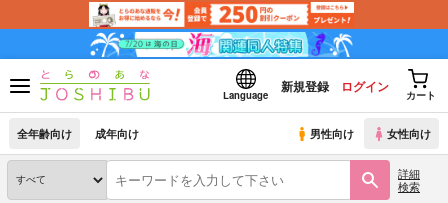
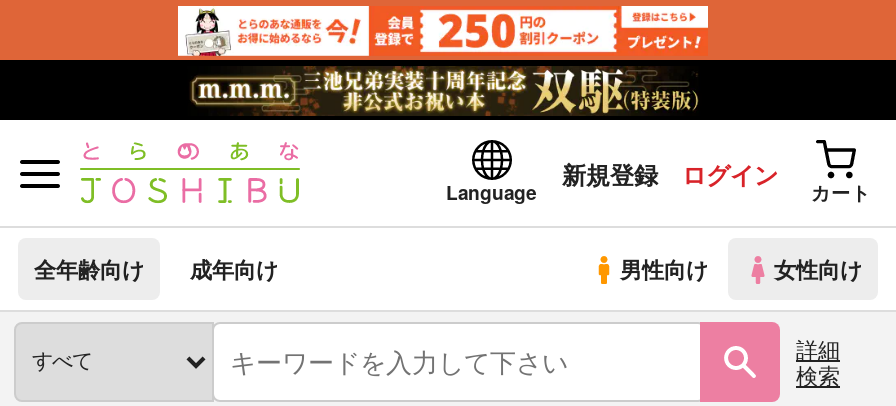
[3,28,445,60] [image] -> [6,58,890,122] [image]

